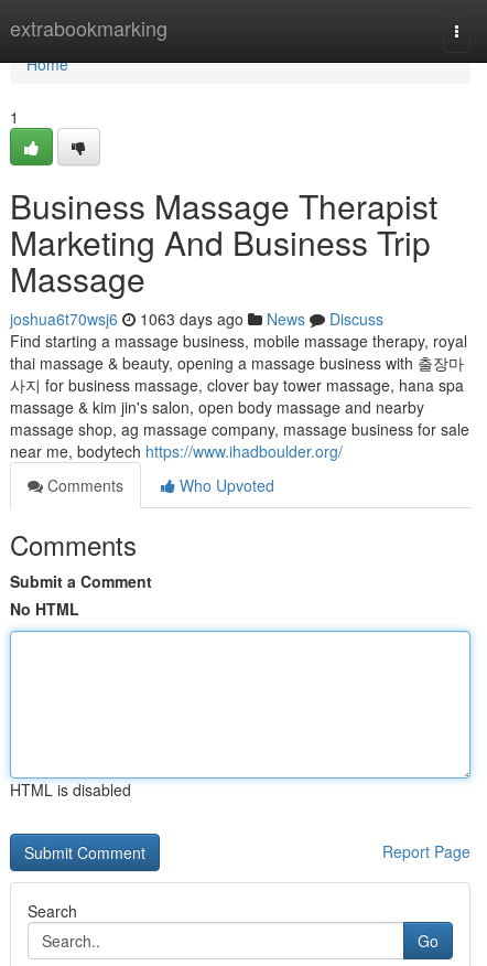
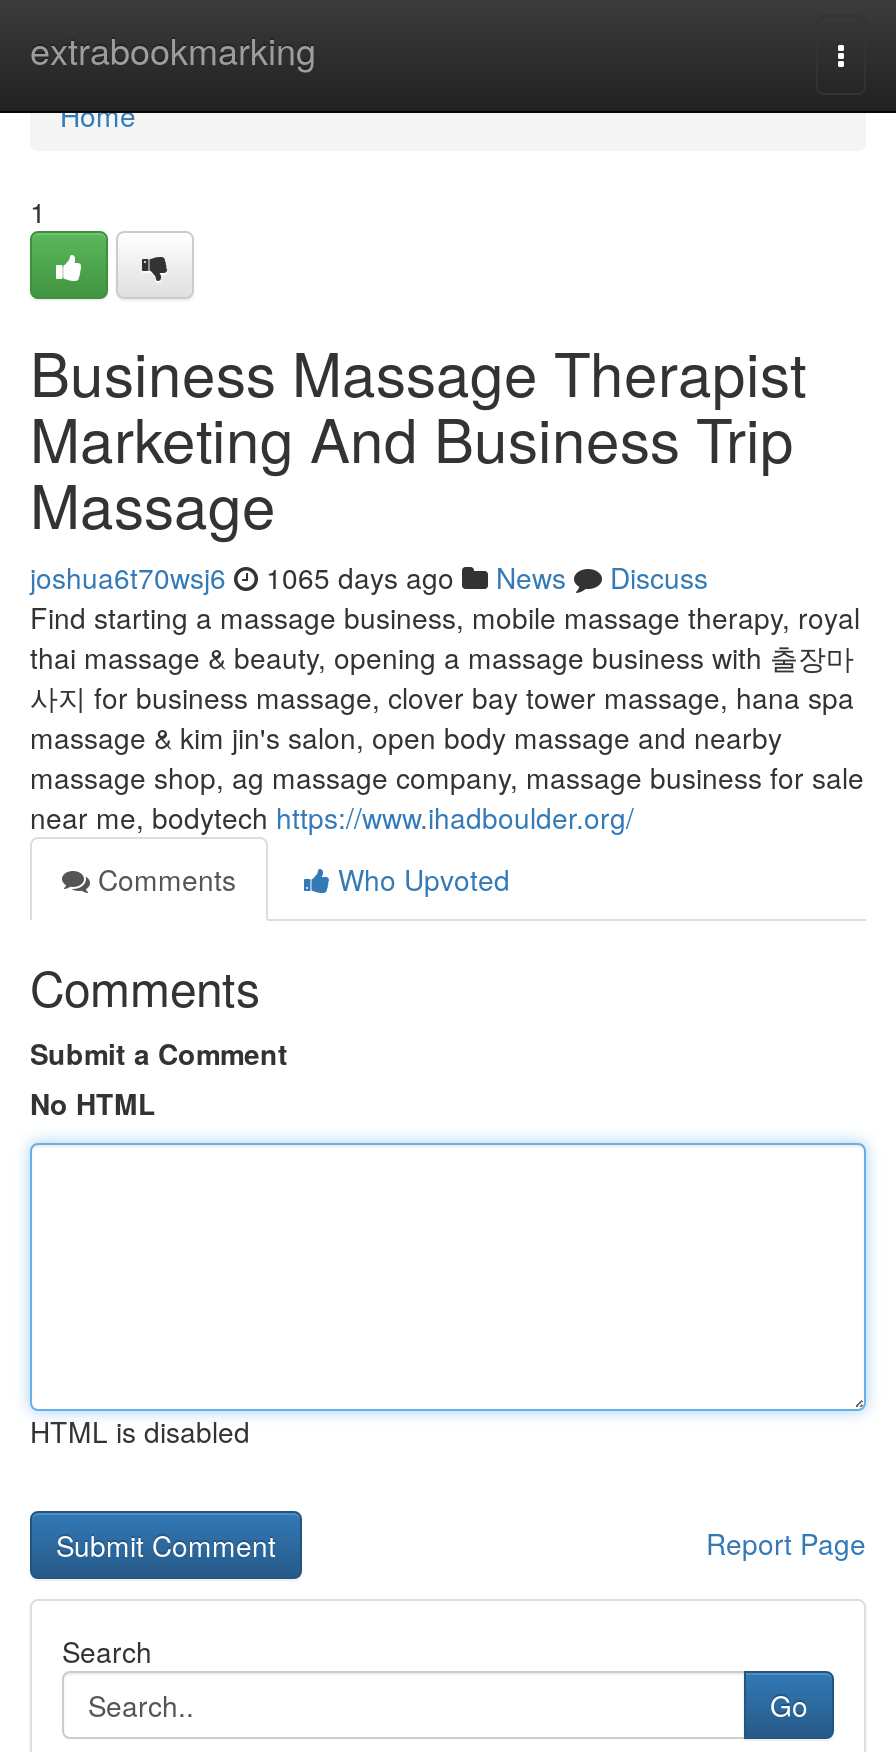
[10,308,383,330] joshua6t70wsj6 1063 days ago News Discuss -> [30,557,708,597] joshua6t70wsj6 1065 days ago News Discuss

